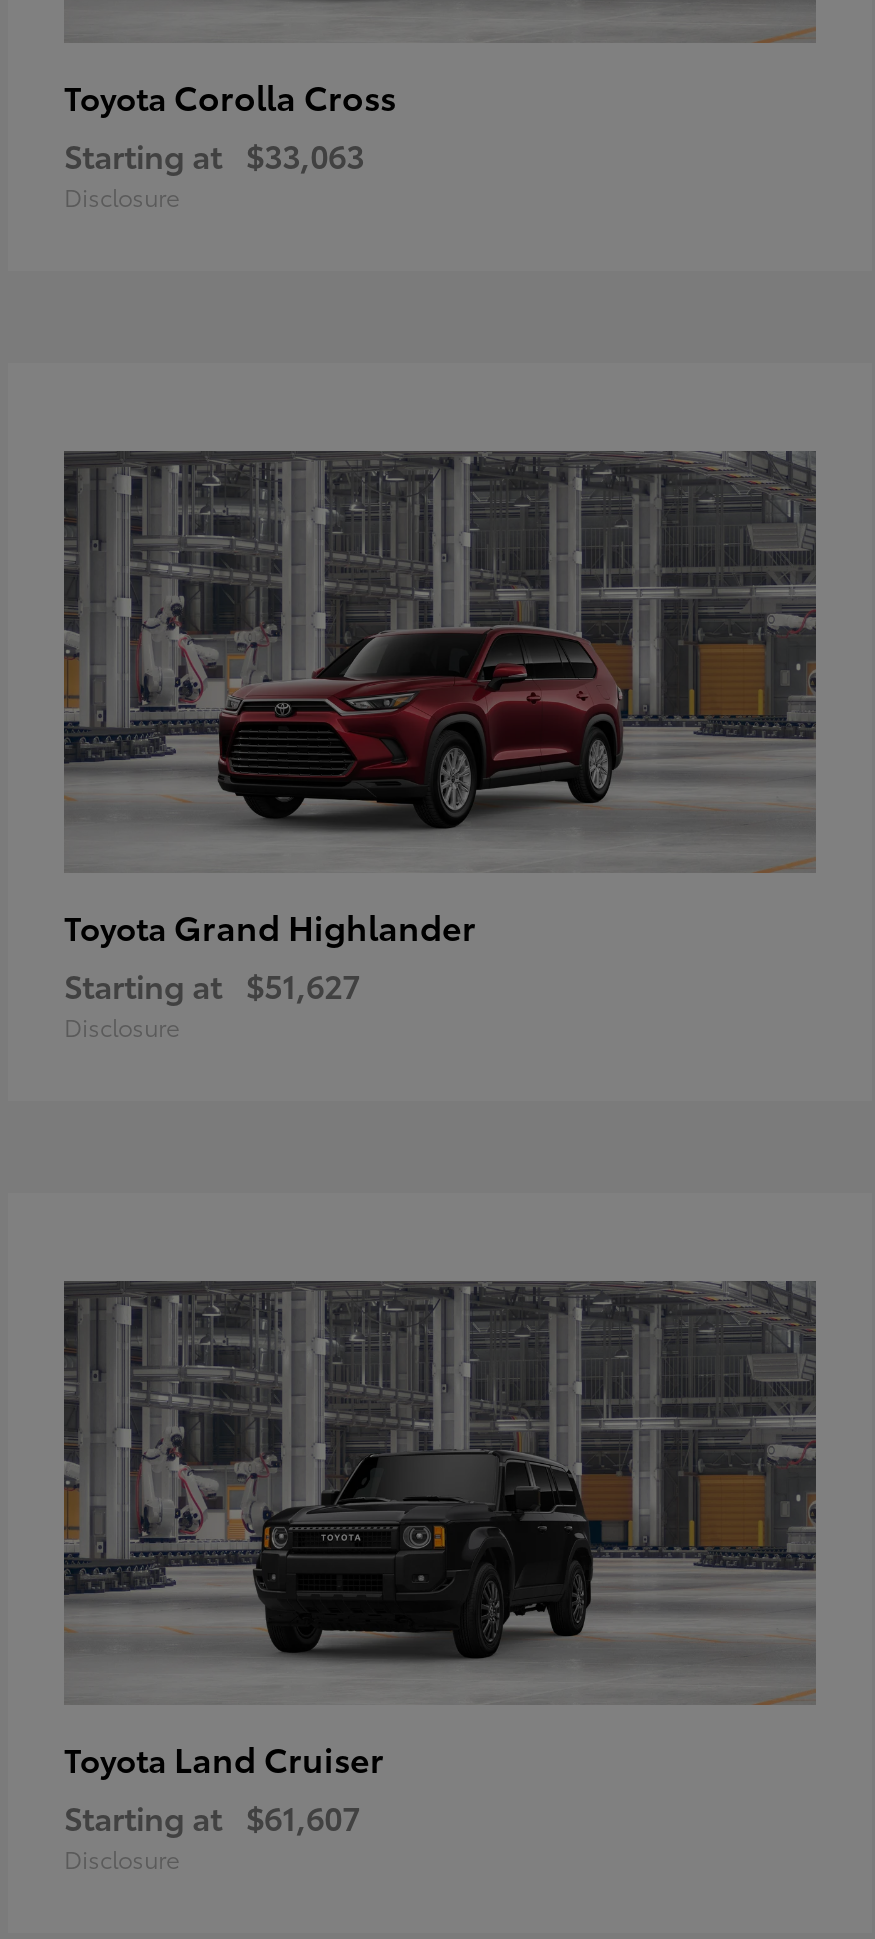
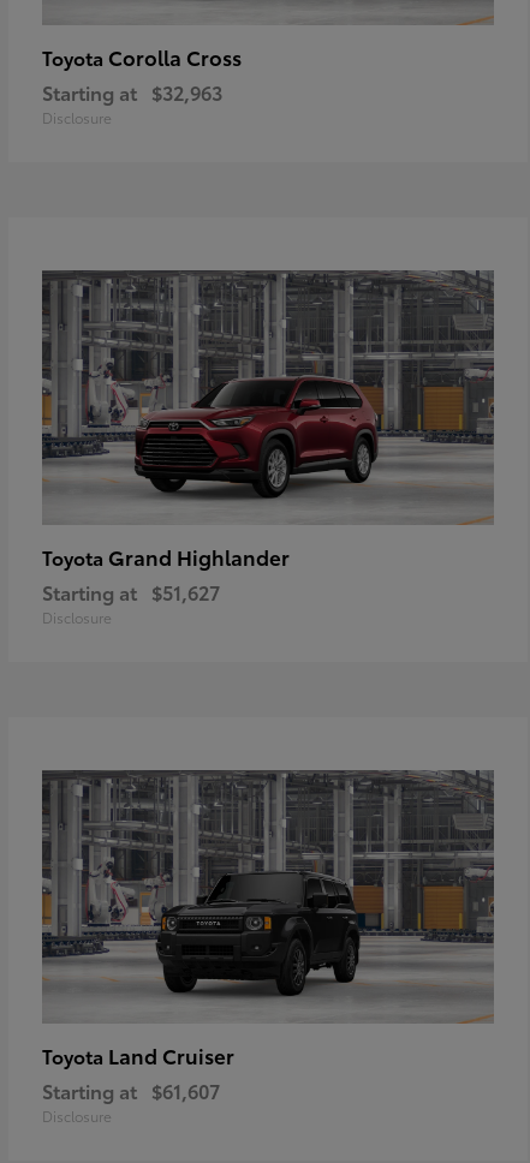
[64,130,364,176] Starting at $33,063 -> [42,78,222,106] Starting at $32,963

